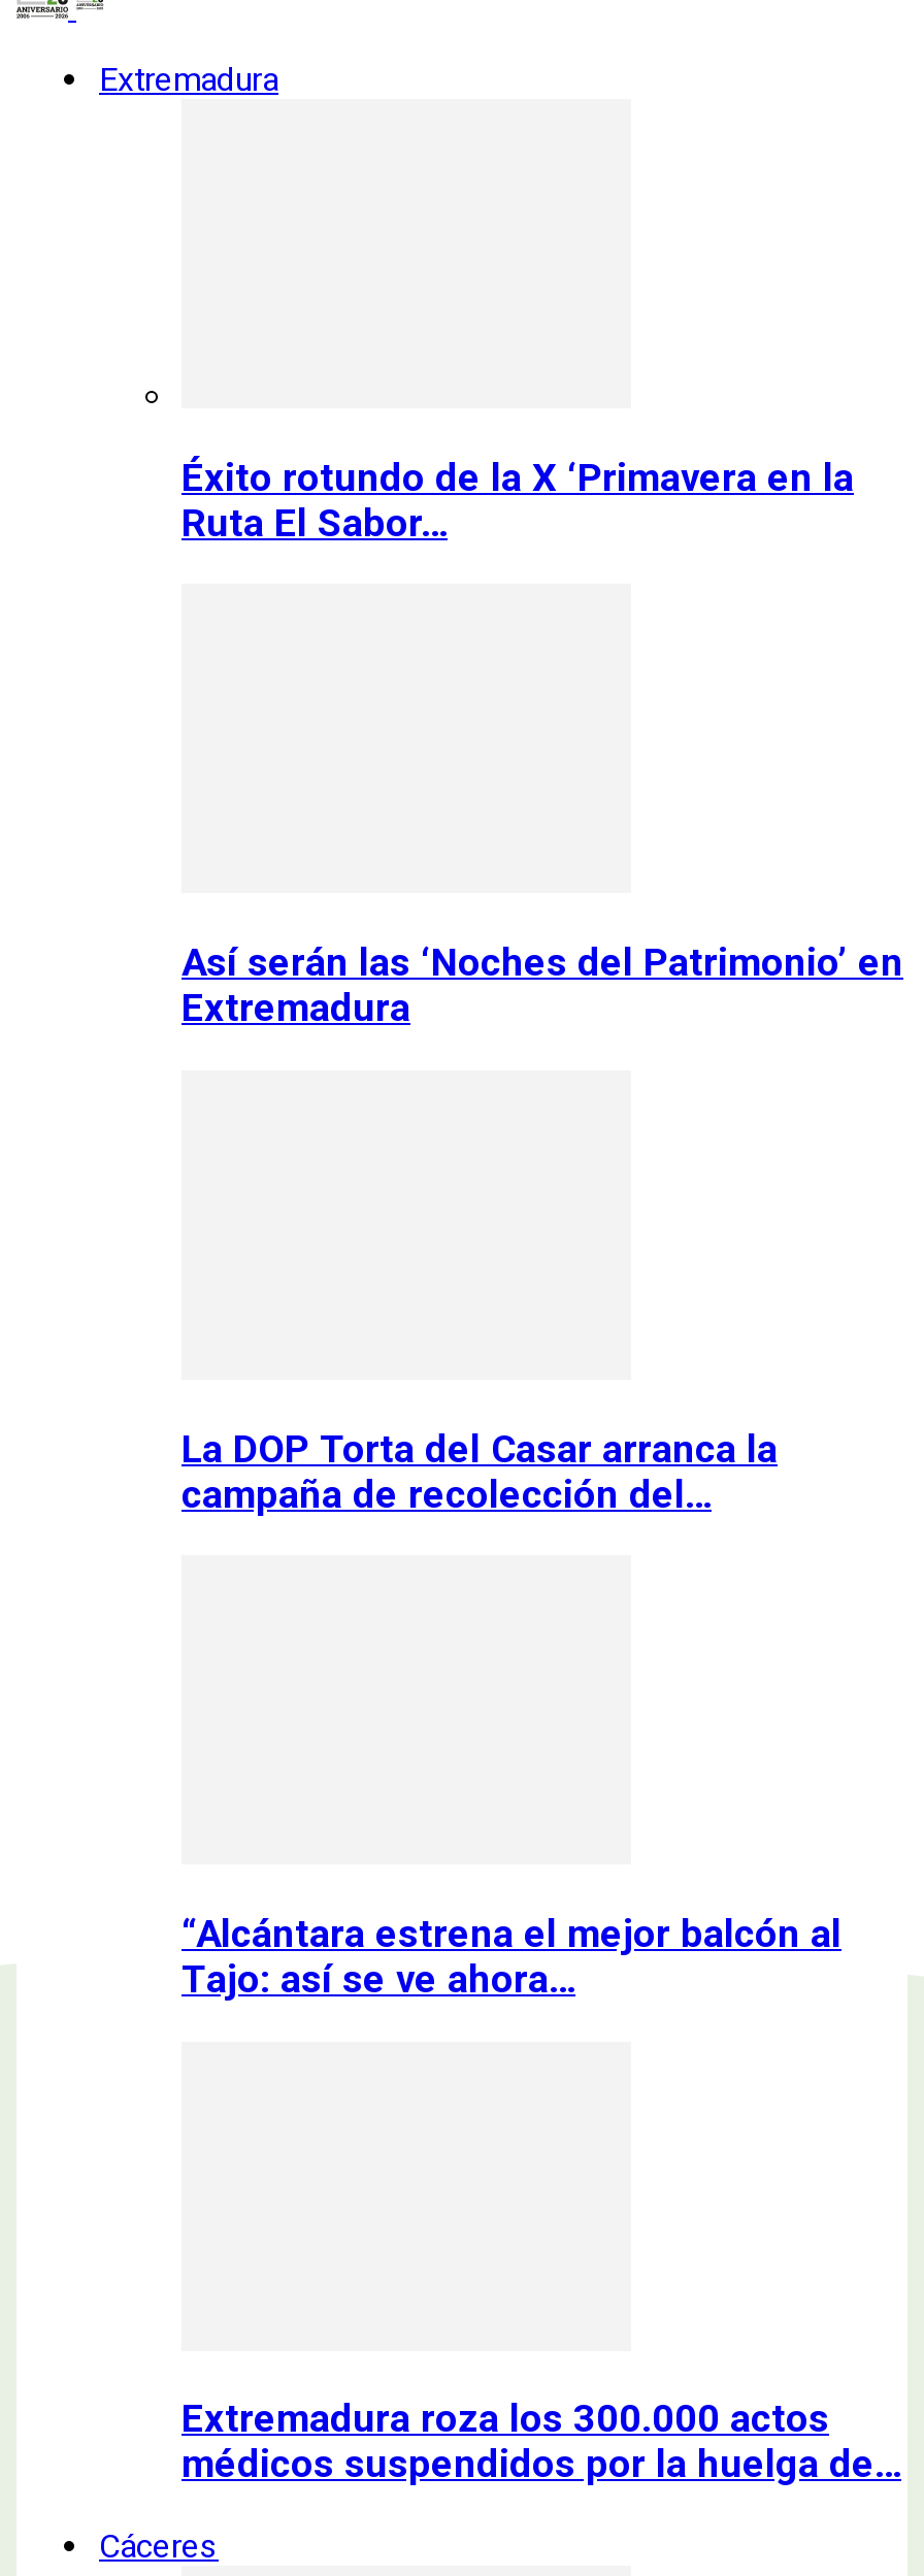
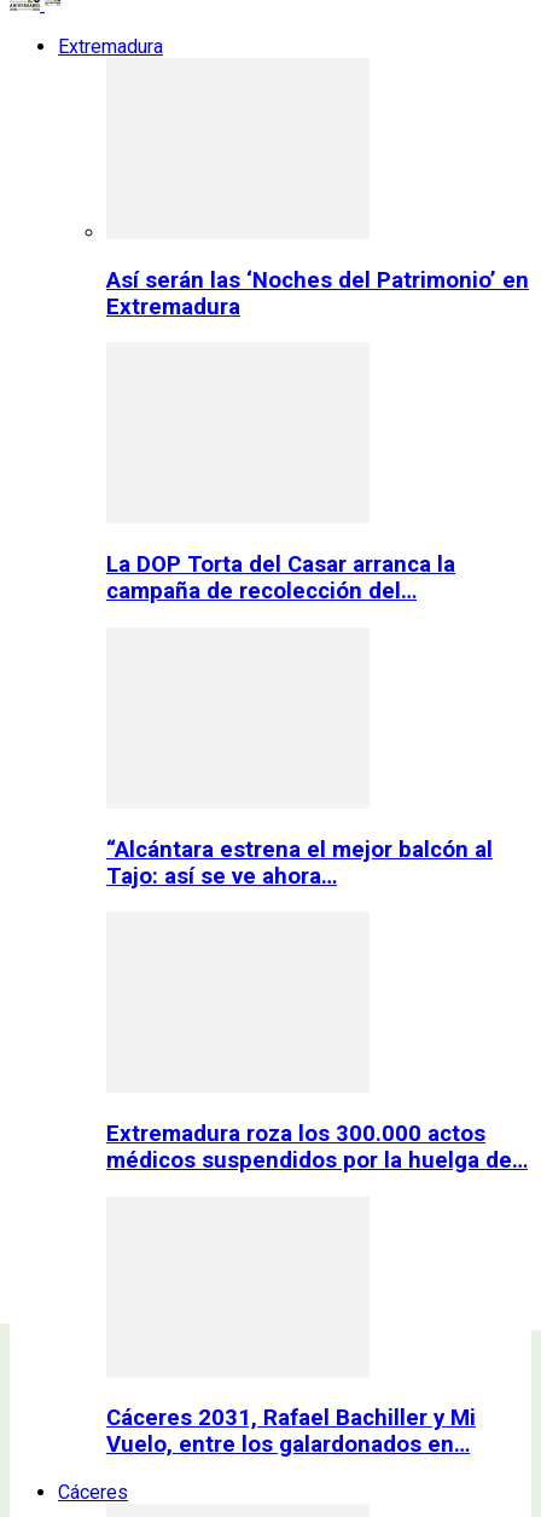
[181,455,854,546] Éxito rotundo de la X ‘Primavera en la | Ruta El Sabor… -> none
moved [181,941,903,2488] -> [106,267,529,1174]: Así serán las ‘Noches del Patrimonio’ en | Extremadura | La DOP Torta del Casar arranca la | campaña de recolección del… | “Alcántara estrena el mejor balcón al | Tajo: así se ve ahora… | Extremadura roza los 300.000 actos | médicos suspendidos por la huelga de…
none -> [106,1405,476,1458] Cáceres 2031, Rafael Bachiller y Mi | Vuelo, entre los galardonados en…

